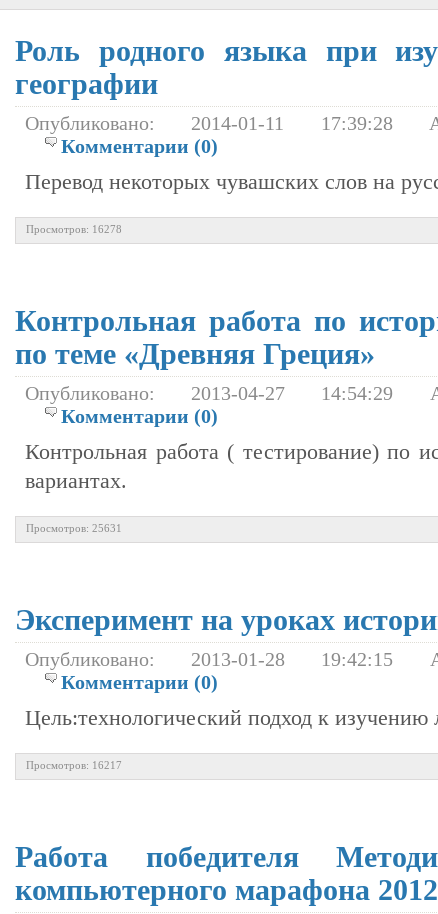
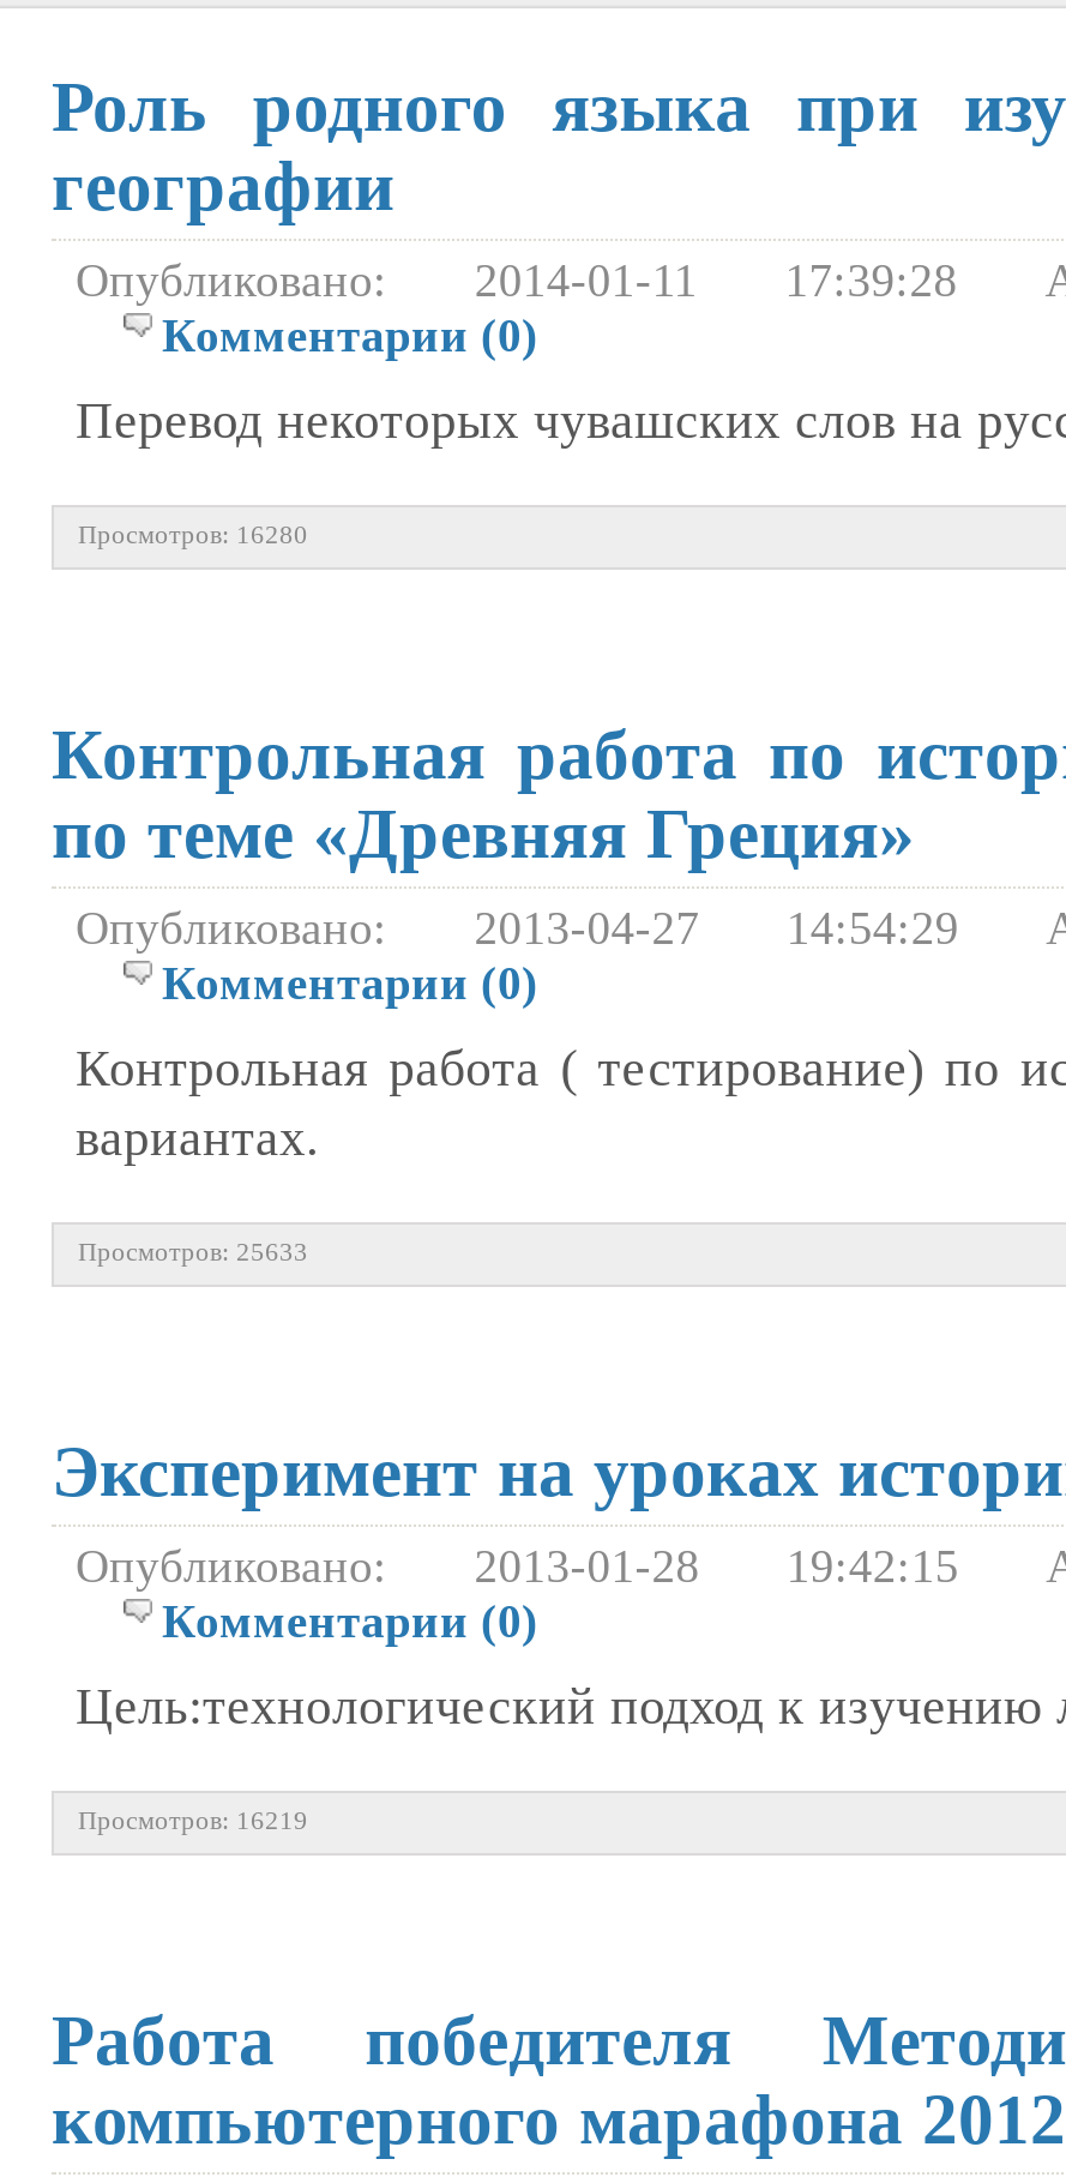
[26,223,122,235] Просмотров: 16278 -> [78,519,308,548] Просмотров: 16280
[26,522,122,534] Просмотров: 25631 -> [78,1237,308,1265] Просмотров: 25633
[26,759,122,771] Просмотров: 16217 -> [78,1805,308,1834] Просмотров: 16219

